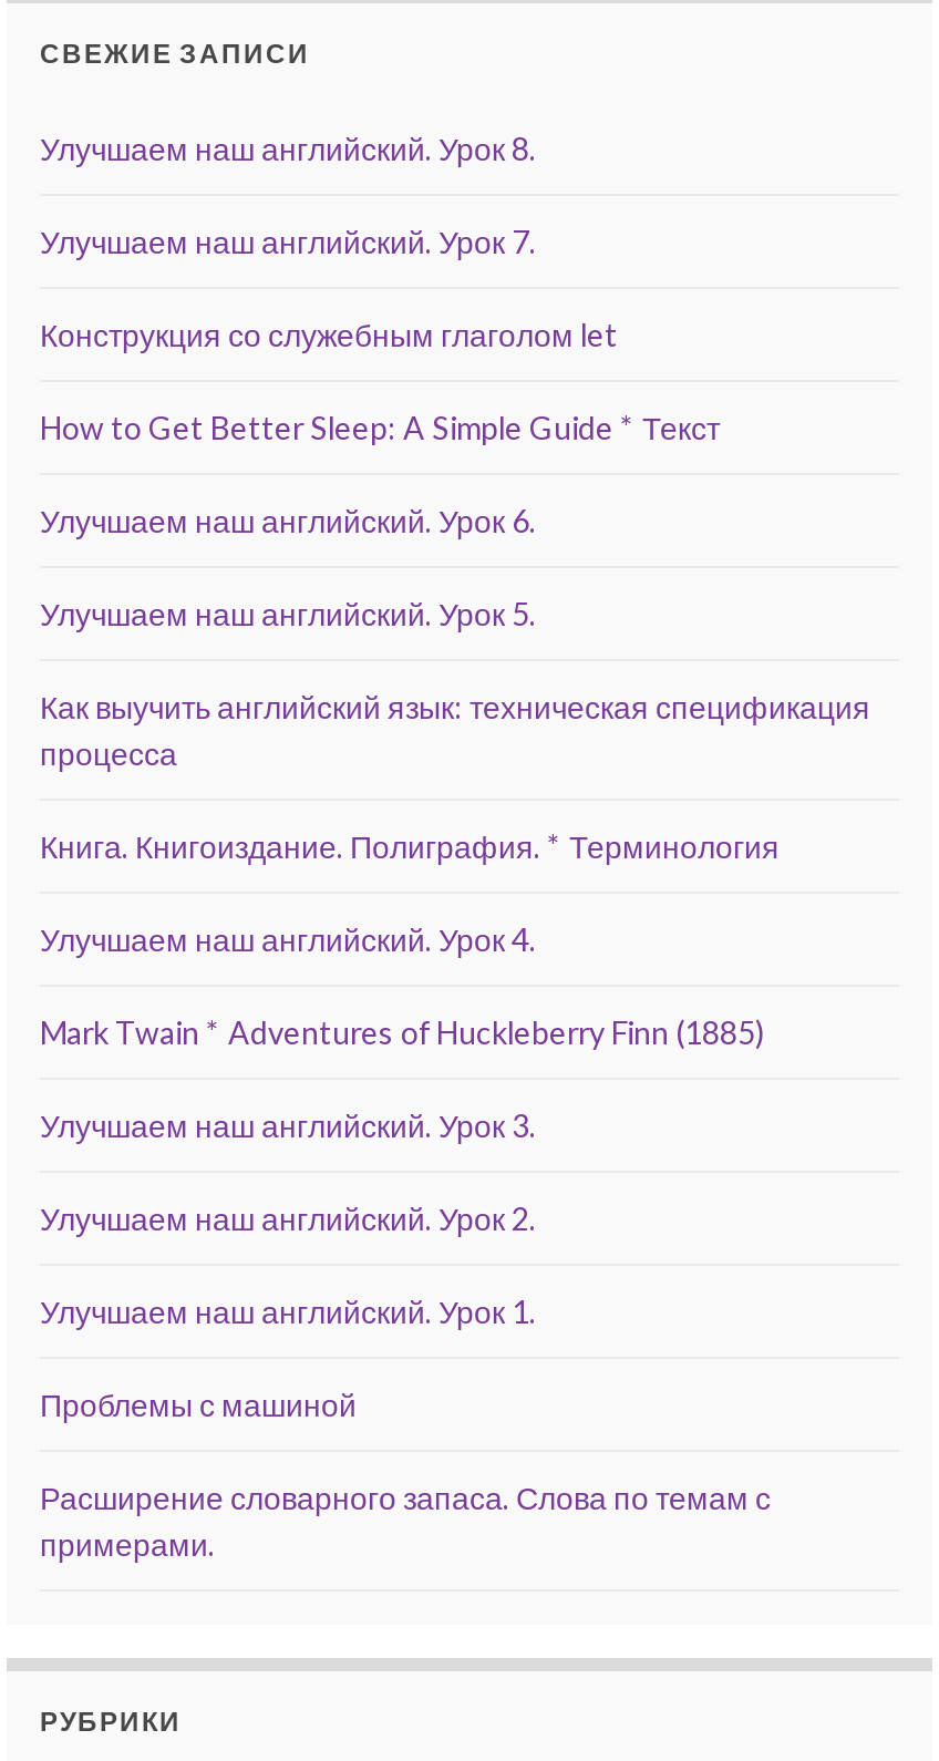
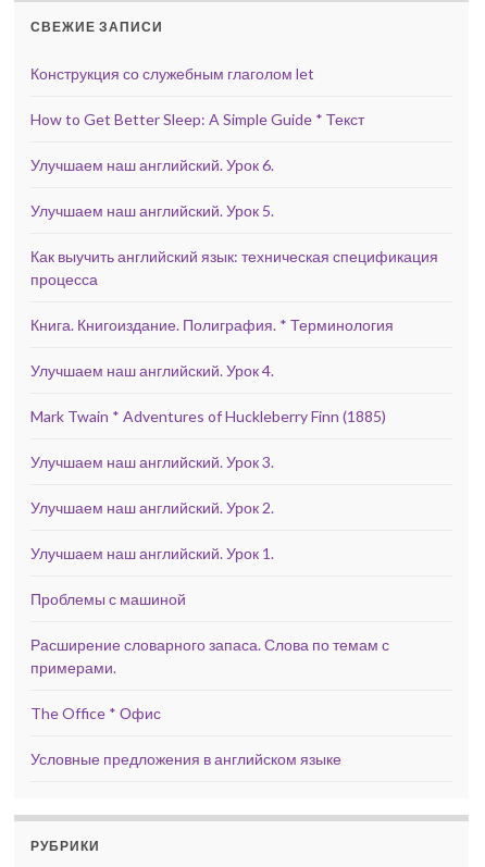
[40,129,536,260] Улучшаем наш английский. Урок 8. | Улучшаем наш английский. Урок 7. -> none
moved [40,315,870,1562] -> [30,64,438,676]: Конструкция со служебным глаголом let | How to Get Better Sleep: A Simple Guide * Текст | Улучшаем наш английский. Урок 6. | ... | Расширение словарного запаса. Слова по темам с | примерами.
none -> [30,703,341,768] The Office * Офис | Условные предложения в английском языке

